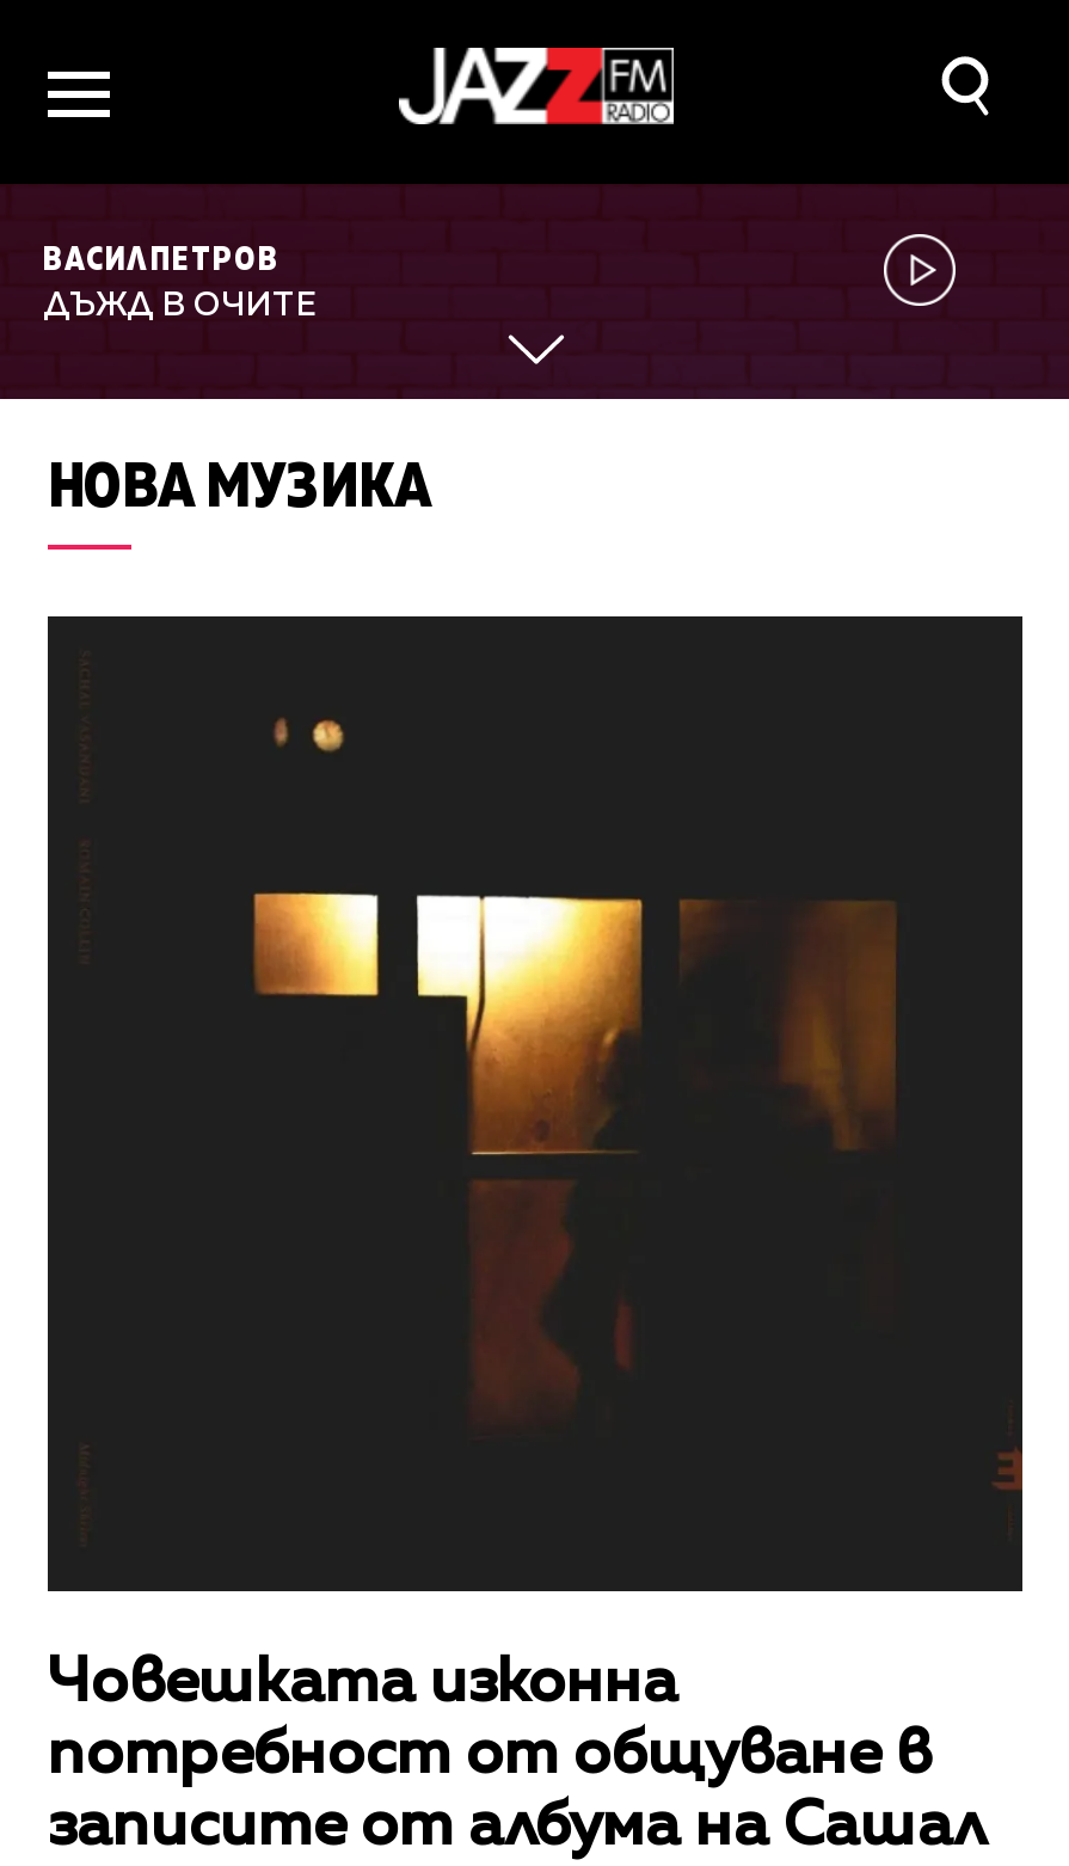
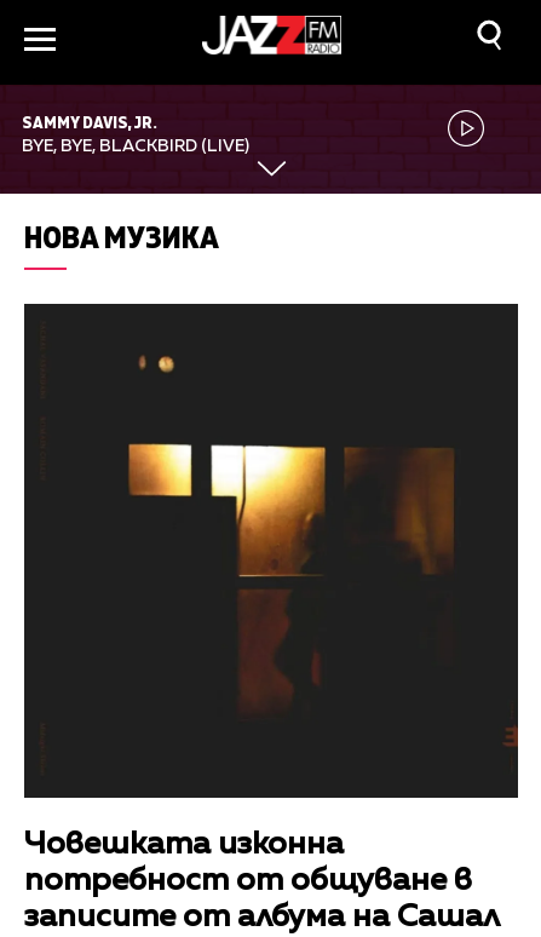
[43,237,315,324] ВАСИЛ ПЕТРОВ | ДЪЖД В ОЧИТЕ -> [22,112,249,155] SAMMY DAVIS, JR. | BYE, BYE, BLACKBIRD (LIVE)

